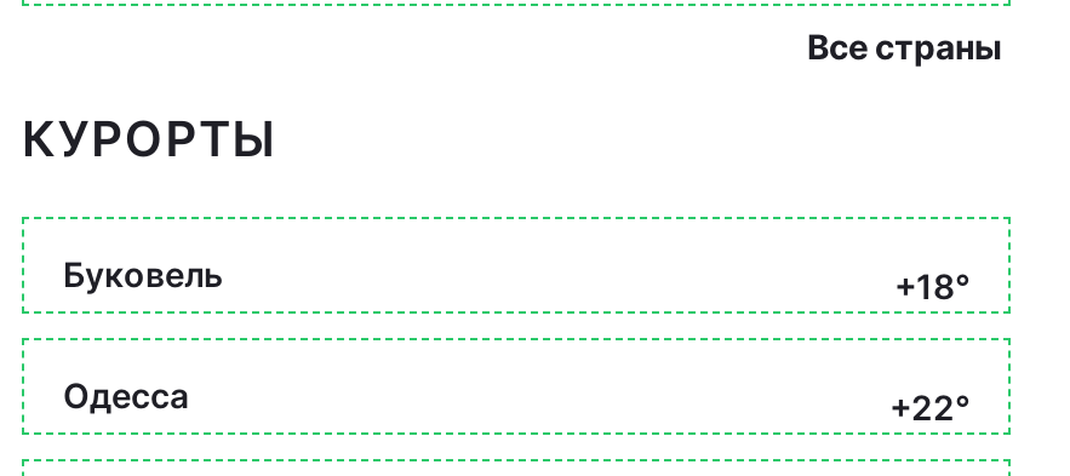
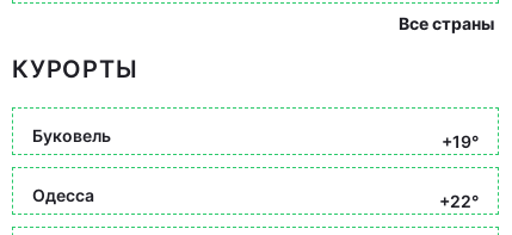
[894,265,969,306] +18° -> [442,131,479,151] +19°

